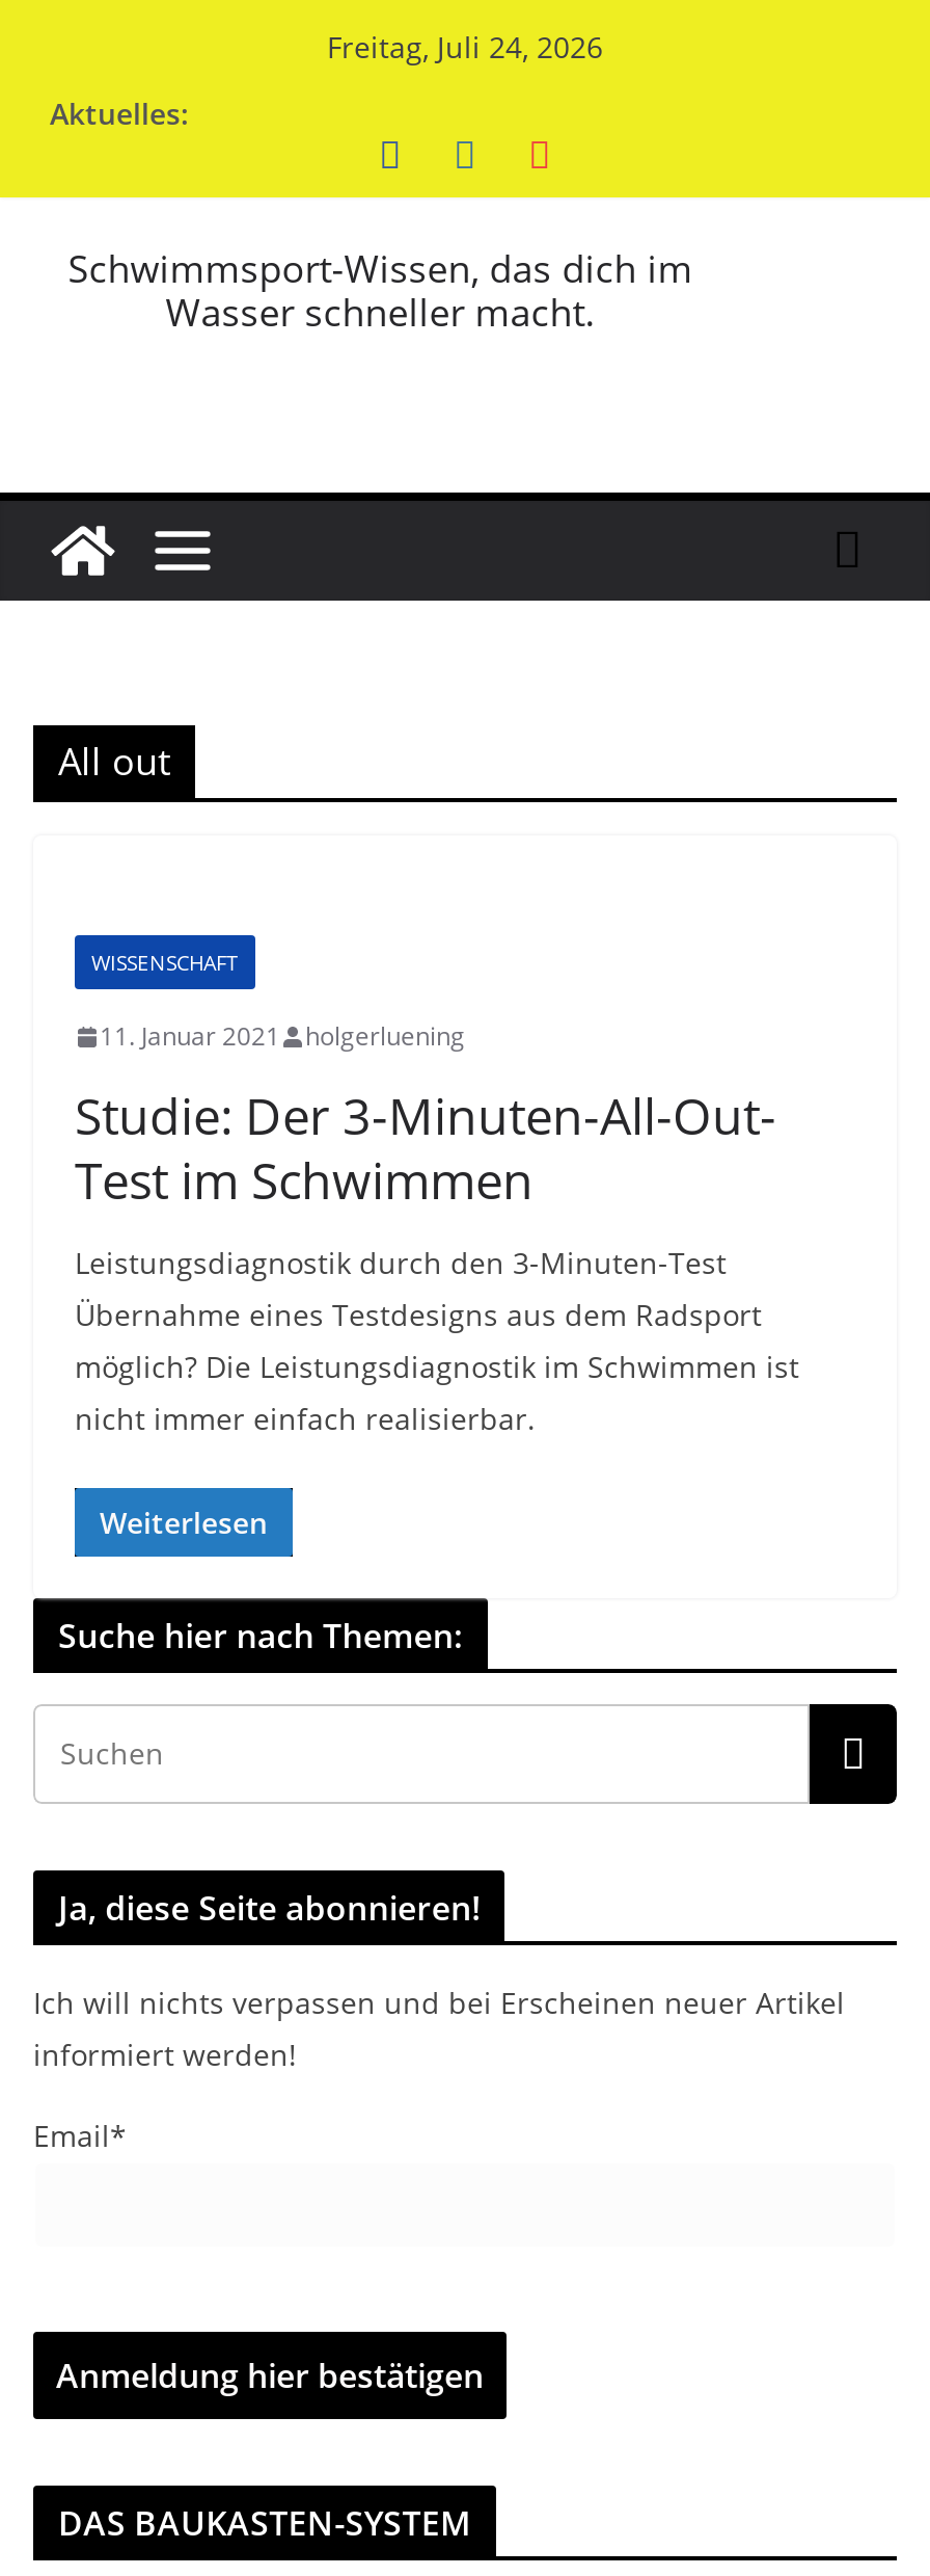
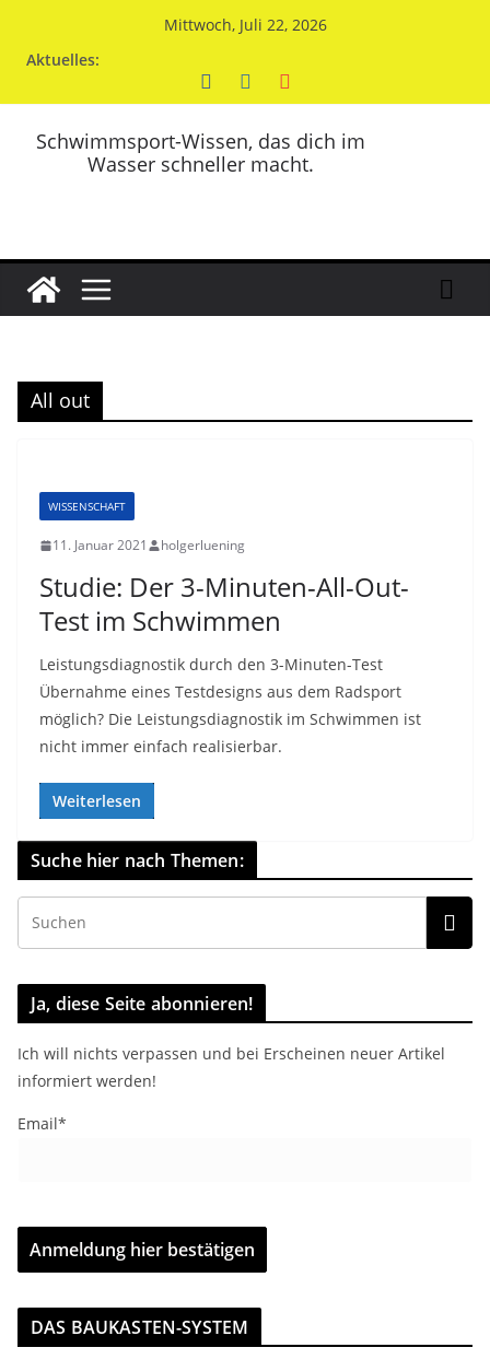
[327,27,603,67] Freitag, Juli 24, 2026 -> [164,14,326,35] Mittwoch, Juli 22, 2026

